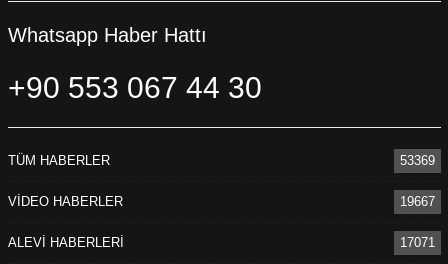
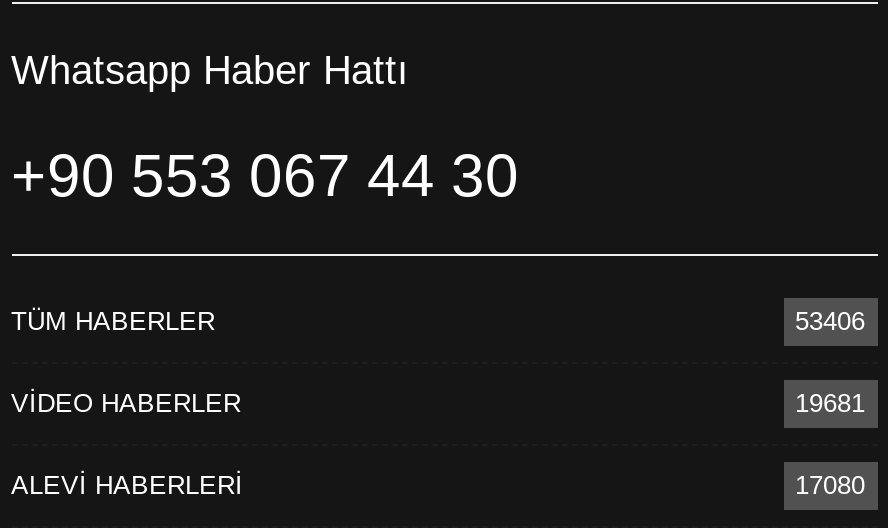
[399,153,434,168] 53369 -> [795,306,865,336] 53406
[399,194,434,209] 19667 -> [795,388,865,418] 19681
[399,235,434,250] 17071 -> [795,470,865,500] 17080

